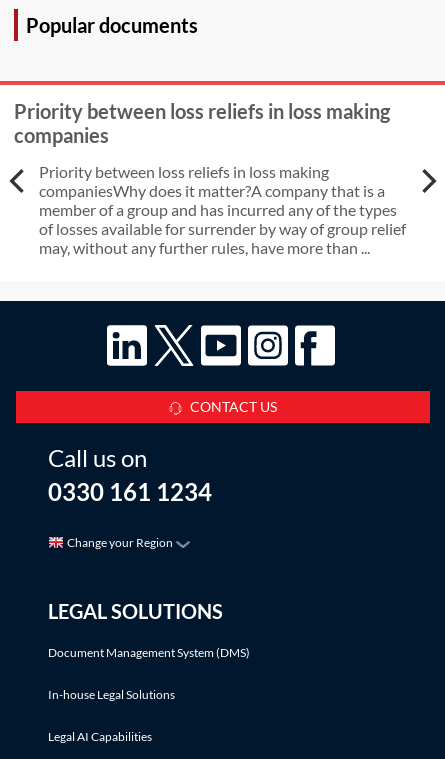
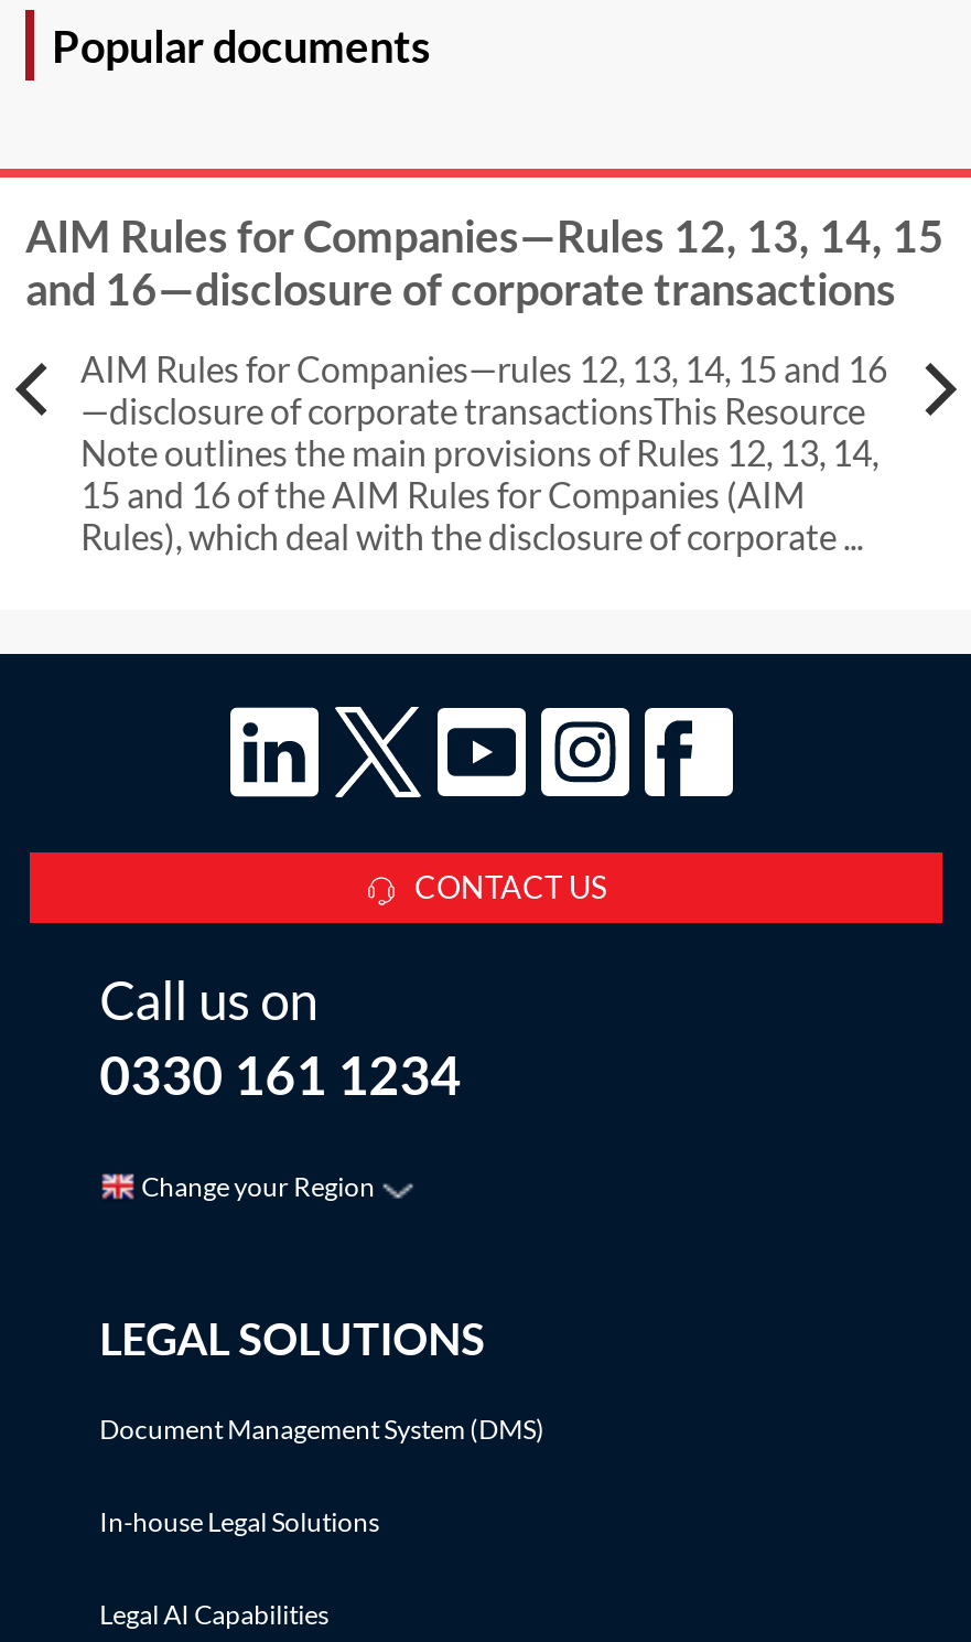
[14,99,390,147] Priority between loss reliefs in loss making | companies -> [25,209,945,315] AIM Rules for Companies—Rules 12, 13, 14, 15 | and 16—disclosure of corporate transactions
[39,162,406,257] Priority between loss reliefs in loss making | companiesWhy does it matter?A company that is a | member of a group and has incurred any of the types | of losses available for surrender by way of group relief | may, without any further rules, have more than ... -> [80,348,887,557] AIM Rules for Companies—rules 12, 13, 14, 15 and 16 | —disclosure of corporate transactionsThis Resource | Note outlines the main provisions of Rules 12, 13, 14, | 15 and 16 of the AIM Rules for Companies (AIM | Rules), which deal with the disclosure of corporate ...

